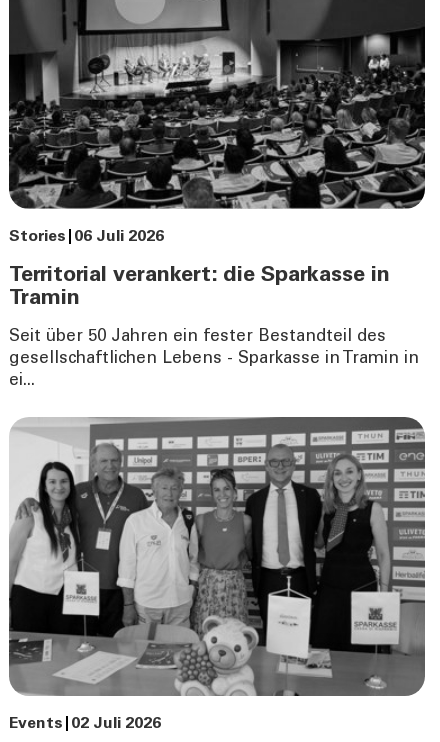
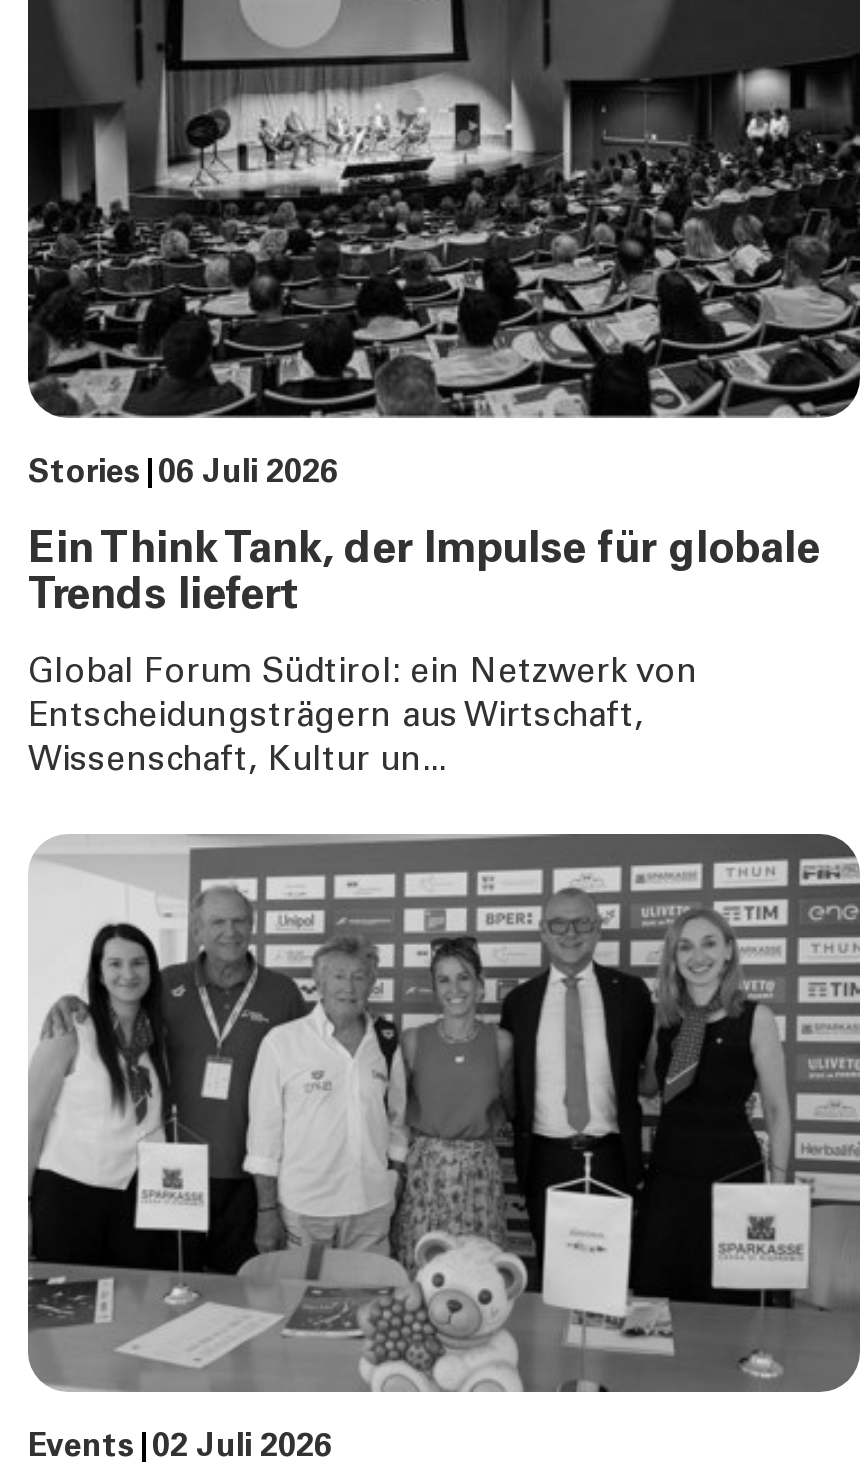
[9,265,390,310] Territorial verankert: die Sparkasse in | Tramin -> [28,529,820,619] Ein Think Tank, der Impulse für globale | Trends liefert
[9,329,419,390] Seit über 50 Jahren ein fester Bestandteil des | gesellschaftlichen Lebens - Sparkasse in Tramin in | ei... -> [28,657,698,779] Global Forum Südtirol: ein Netzwerk von | Entscheidungsträgern aus Wirtschaft, | Wissenschaft, Kultur un...

